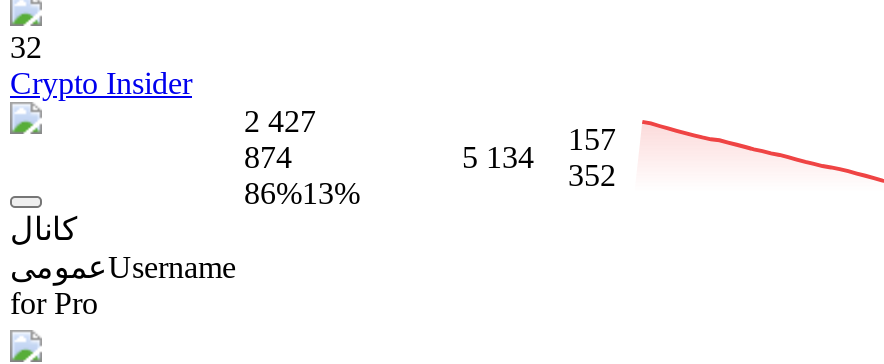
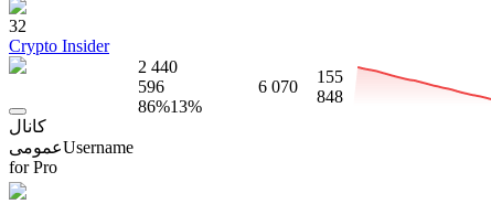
[244,104,316,138] 2 427 -> [138,57,178,76] 2 440
[568,122,616,156] 157 -> [317,67,343,86] 155
[244,140,292,174] 874 -> [138,77,164,96] 596
[462,140,534,174] 5 134 -> [258,77,298,96] 6 070
[568,158,616,192] 352 -> [317,87,343,106] 848

